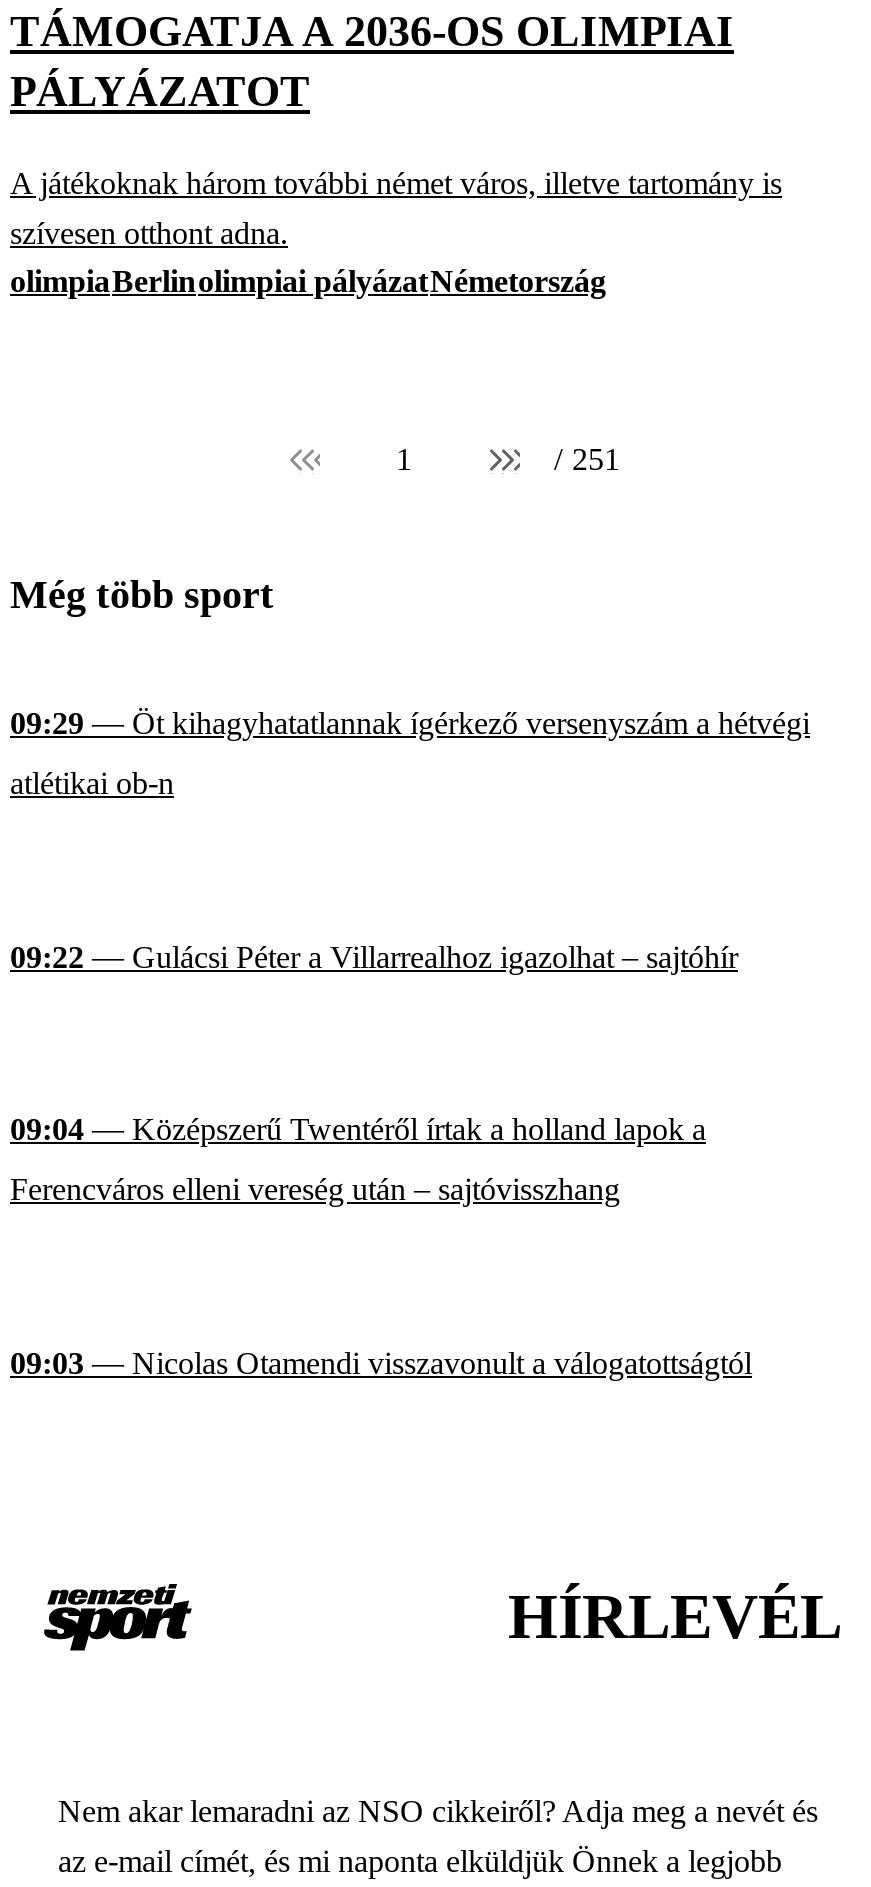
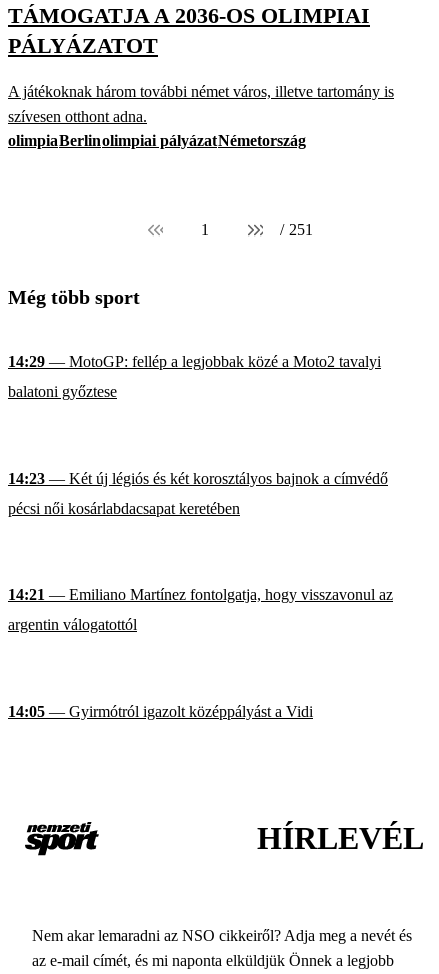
[10,707,810,801] 09:29 — Öt kihagyhatatlannak ígérkező versenyszám a hétvégi | atlétikai ob-n -> [8,353,381,400] 14:29 — MotoGP: fellép a legjobbak közé a Moto2 tavalyi | balatoni győztese
[10,940,738,974] 09:22 — Gulácsi Péter a Villarrealhoz igazolhat – sajtóhír -> [8,470,388,517] 14:23 — Két új légiós és két korosztályos bajnok a címvédő | pécsi női kosárlabdacsapat keretében
[10,1113,706,1207] 09:04 — Középszerű Twentéről írtak a holland lapok a | Ferencváros elleni vereség után – sajtóvisszhang -> [8,586,393,633] 14:21 — Emiliano Martínez fontolgatja, hogy visszavonul az | argentin válogatottól
[10,1346,752,1380] 09:03 — Nicolas Otamendi visszavonult a válogatottságtól -> [8,703,313,720] 14:05 — Gyirmótról igazolt középpályást a Vidi

